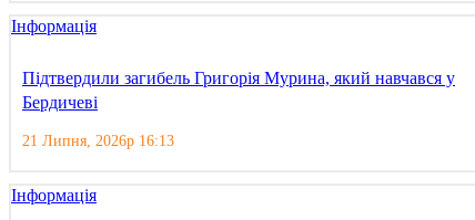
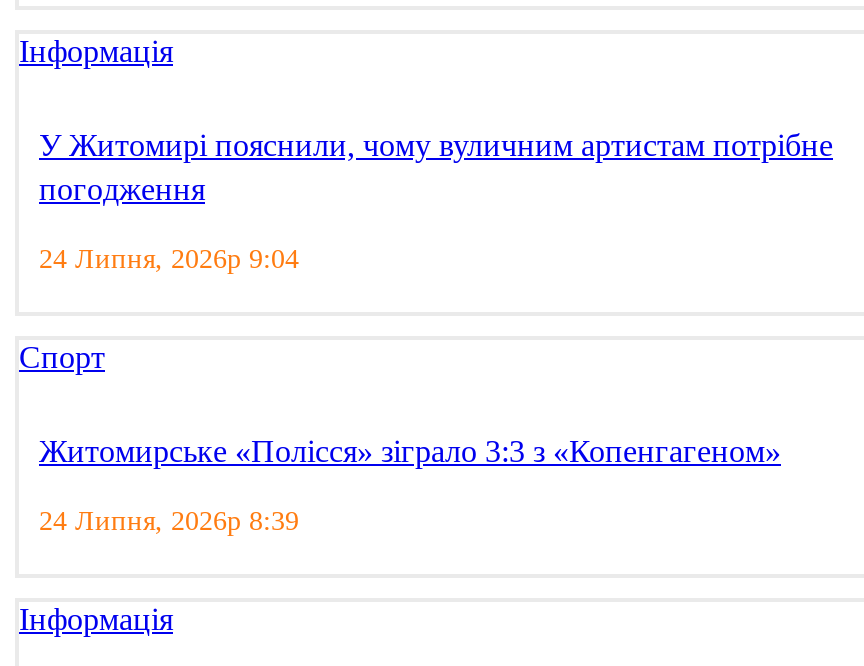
[22,68,455,149] Підтвердили загибель Григорія Мурина, який навчався у | Бердичеві | 21 Липня, 2026р 16:13 -> [19,127,833,535] У Житомирі пояснили, чому вуличним артистам потрібне | погодження | 24 Липня, 2026р 9:04 | Спорт | Житомирське «Полісся» зіграло 3:3 з «Копенгагеном» | 24 Липня, 2026р 8:39

